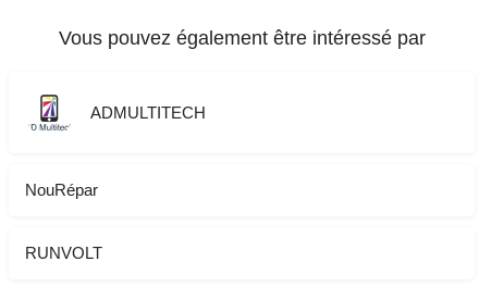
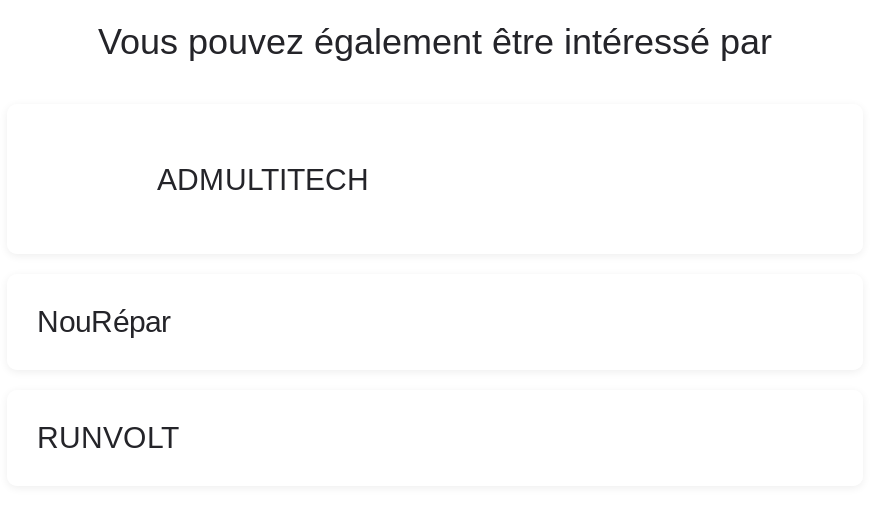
[28,94,71,132] [image] -> none

